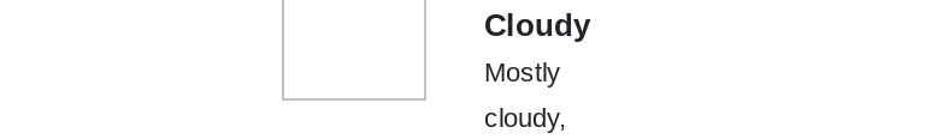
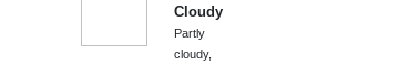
[484,58,561,86] Mostly -> [174,26,205,40] Partly

